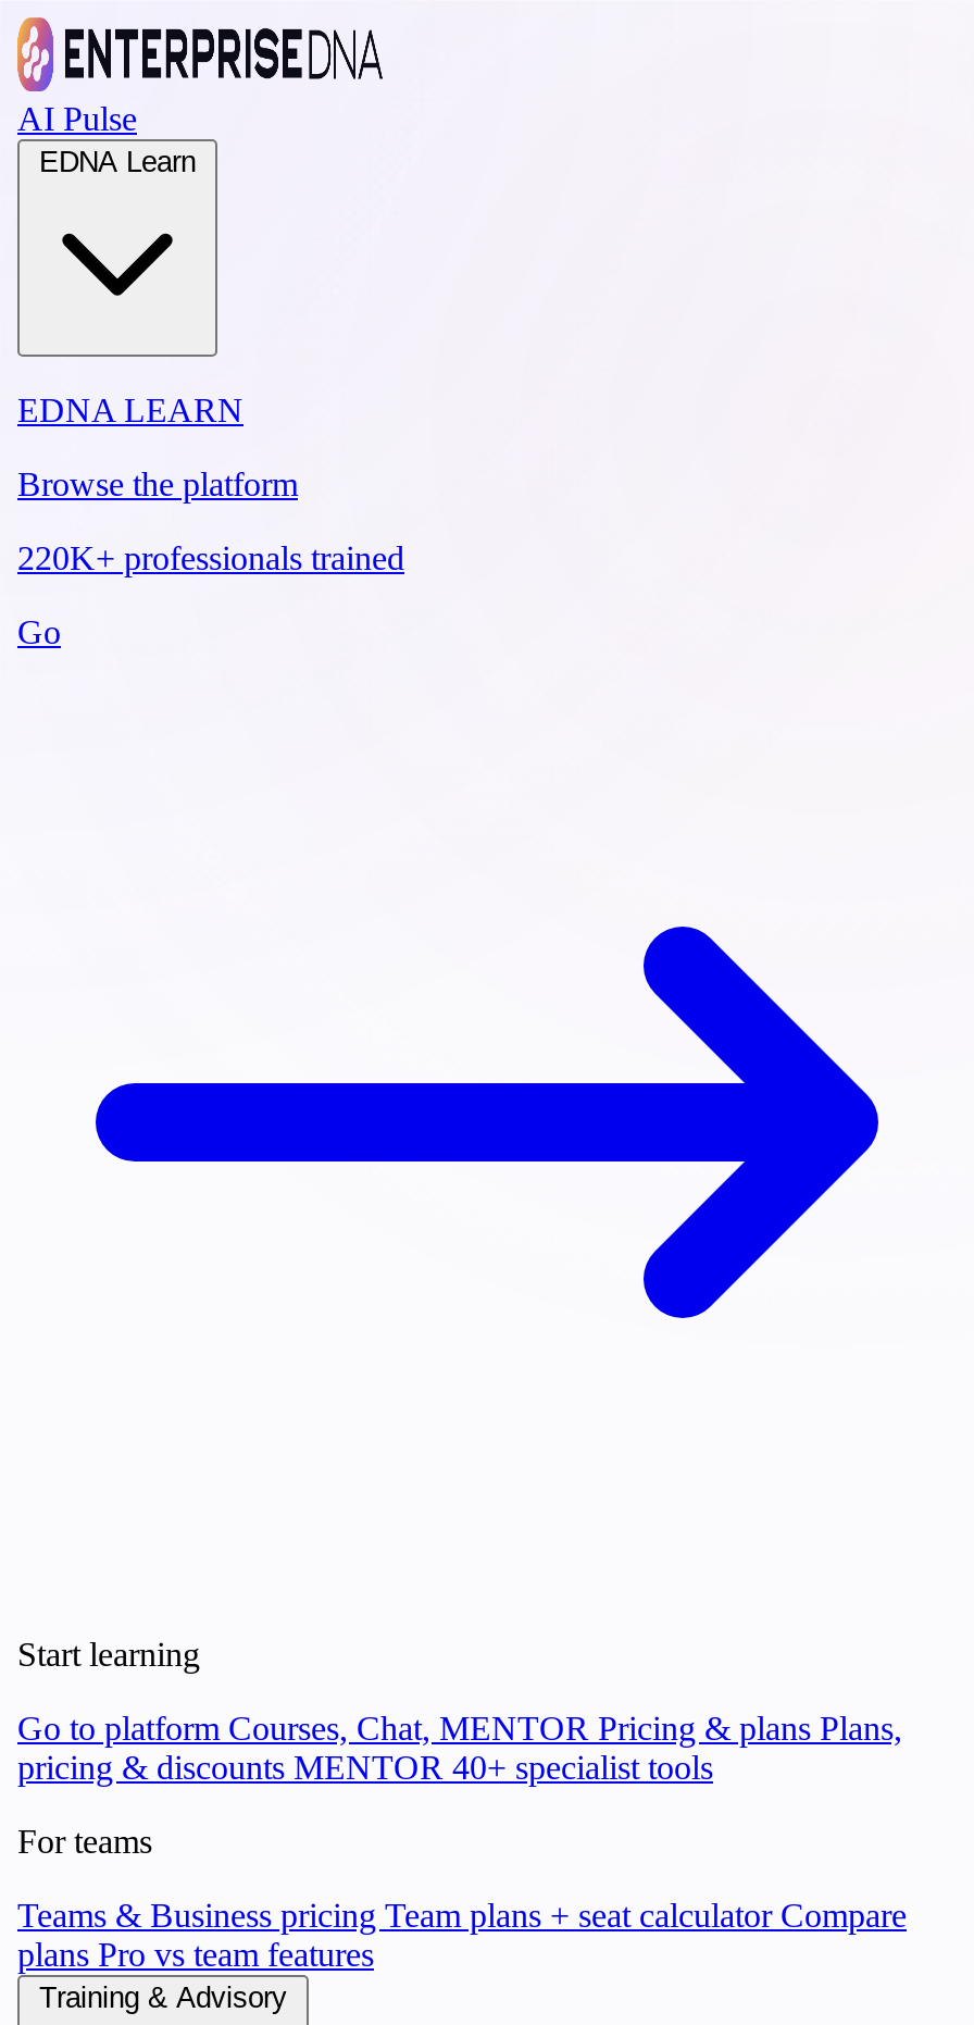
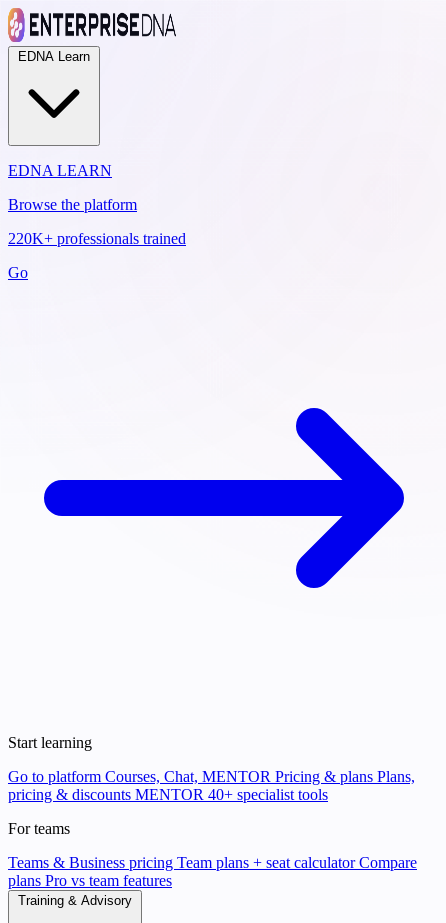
[17,100,137,137] AI Pulse -> none

